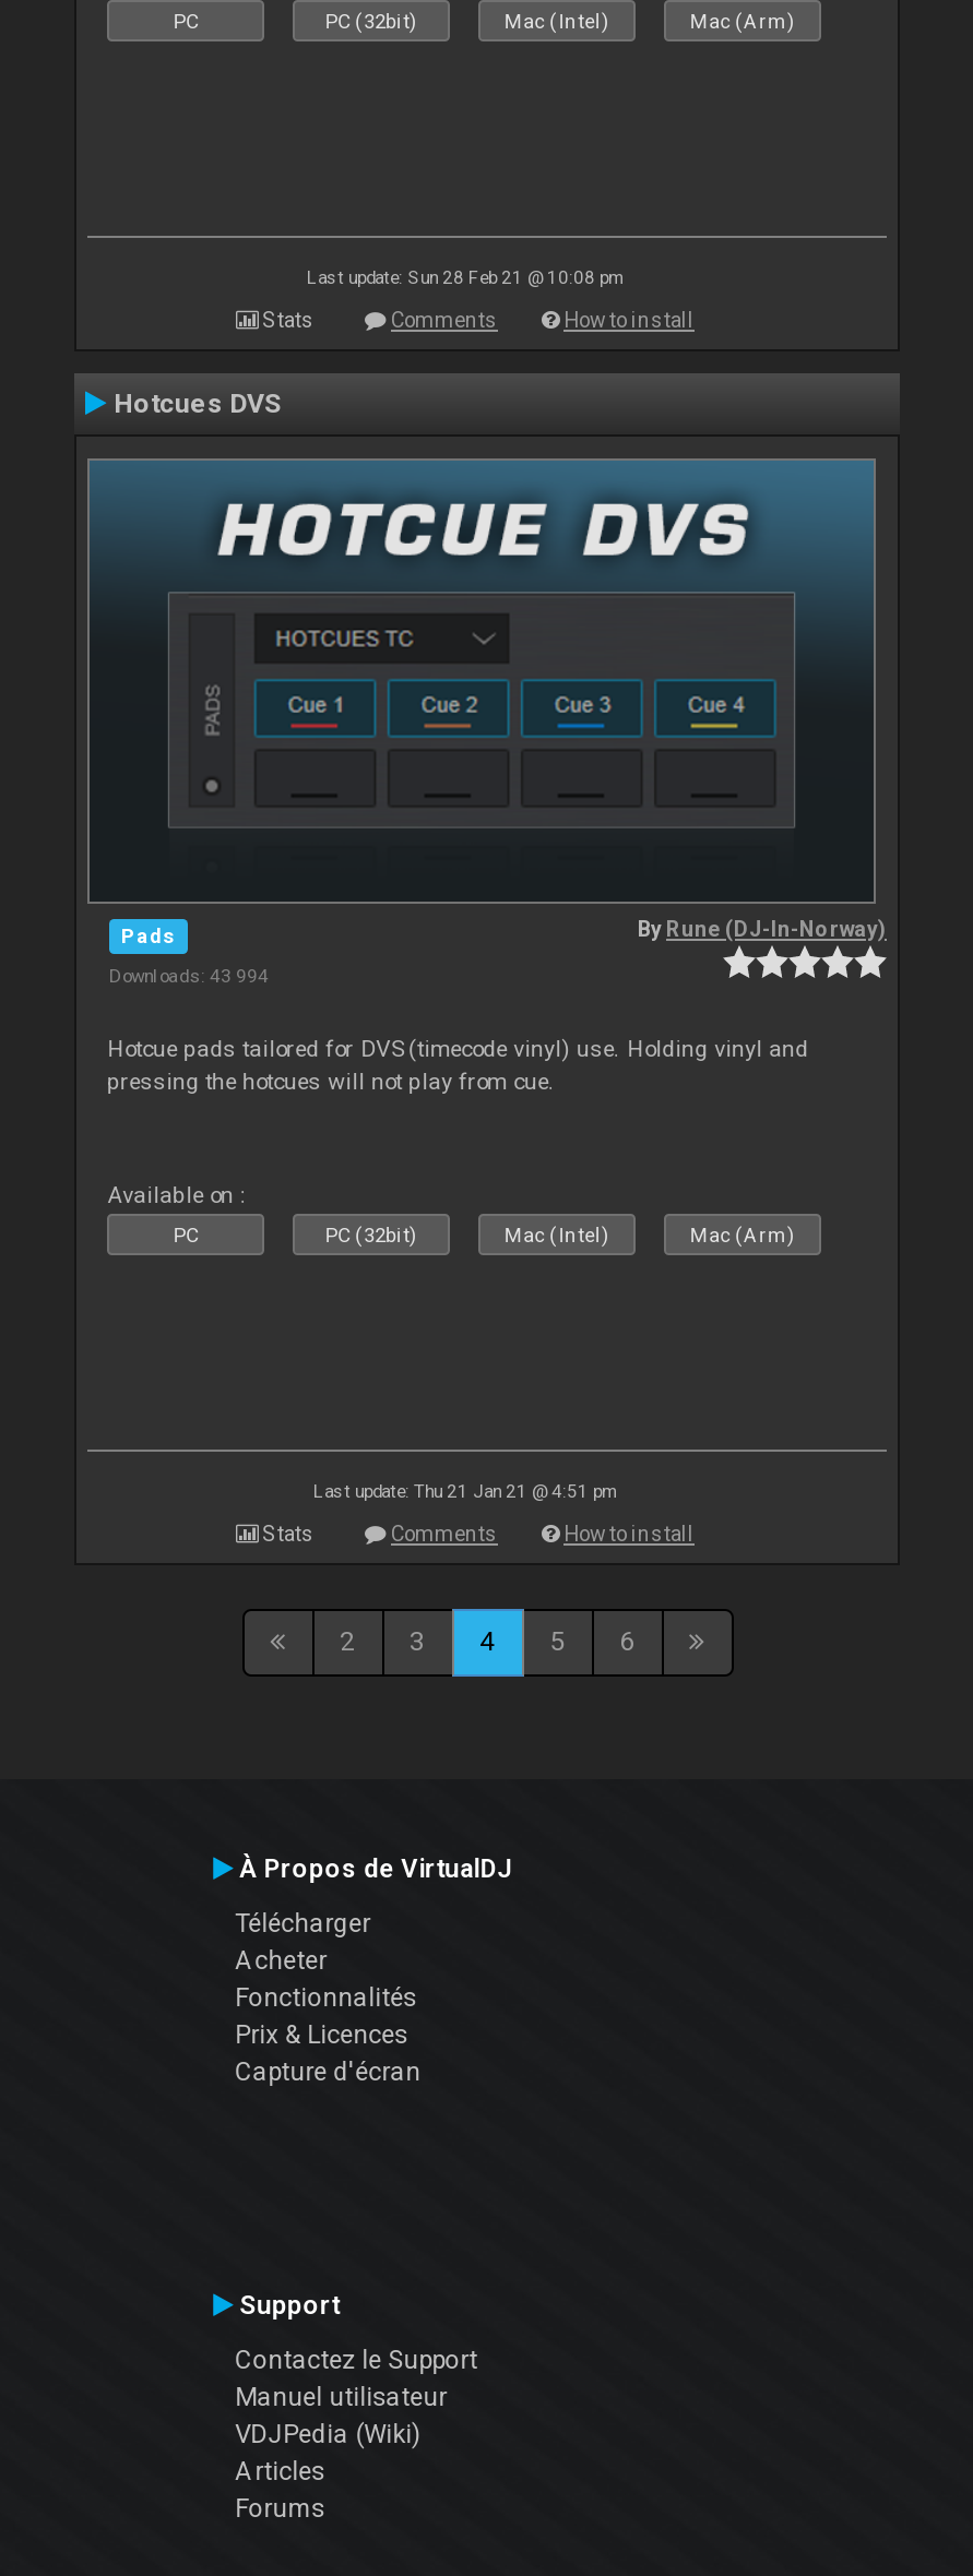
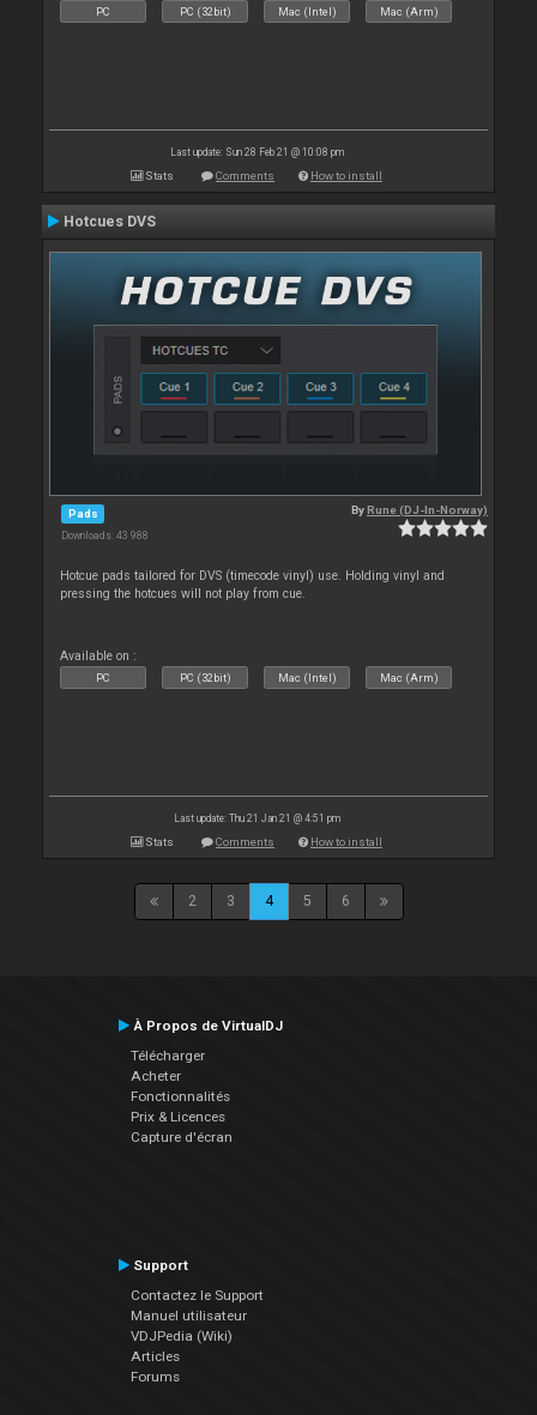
[109,964,269,986] Downloads: 43 994 -> [61,529,149,541] Downloads: 43 988

